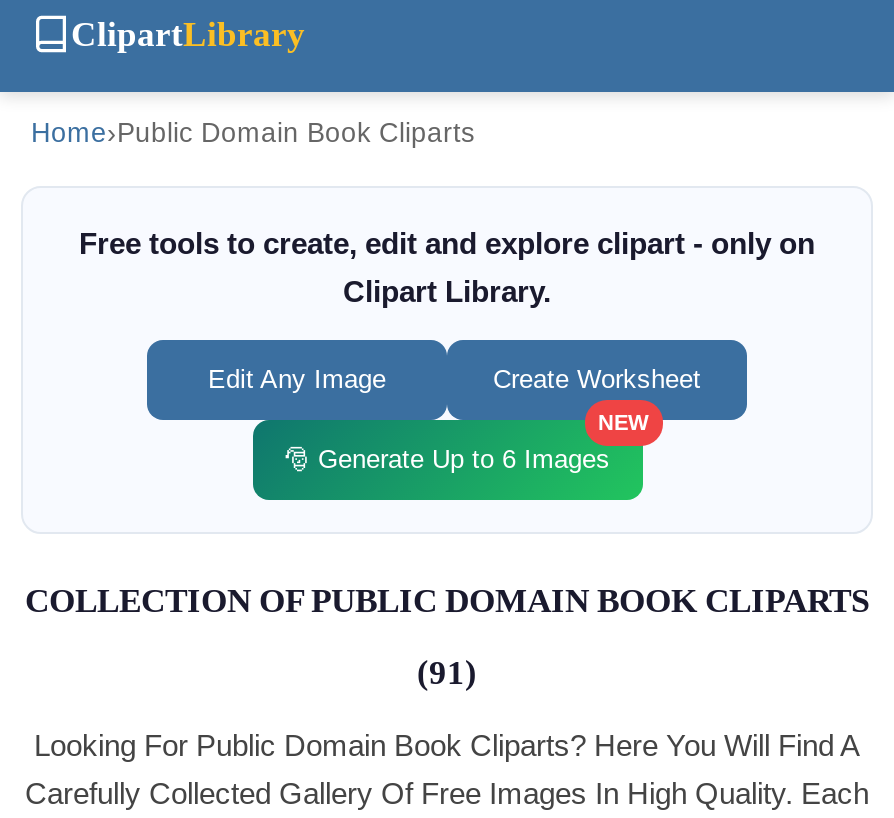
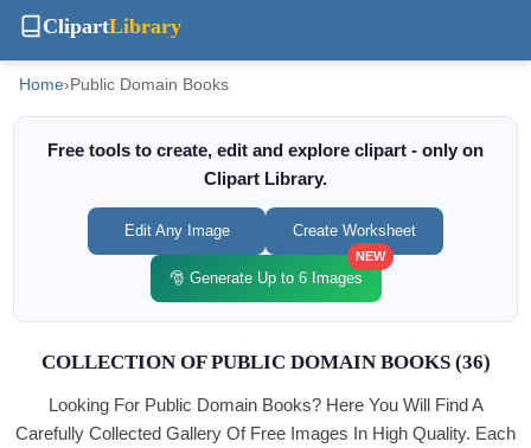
[31,118,475,148] Home›Public Domain Book Cliparts -> [19,76,229,94] Home›Public Domain Books
[25,582,869,762] COLLECTION OF PUBLIC DOMAIN BOOK CLIPARTS | (91) | Looking For Public Domain Book Cliparts? Here You Will Find A -> [41,351,490,415] COLLECTION OF PUBLIC DOMAIN BOOKS (36) | Looking For Public Domain Books? Here You Will Find A

